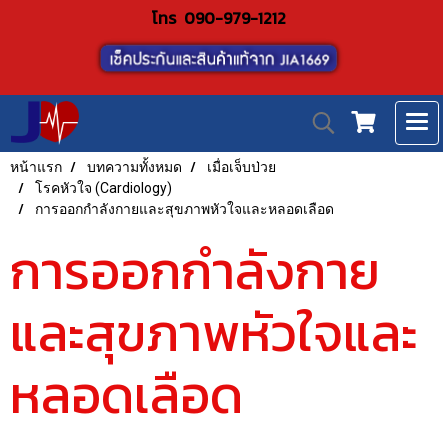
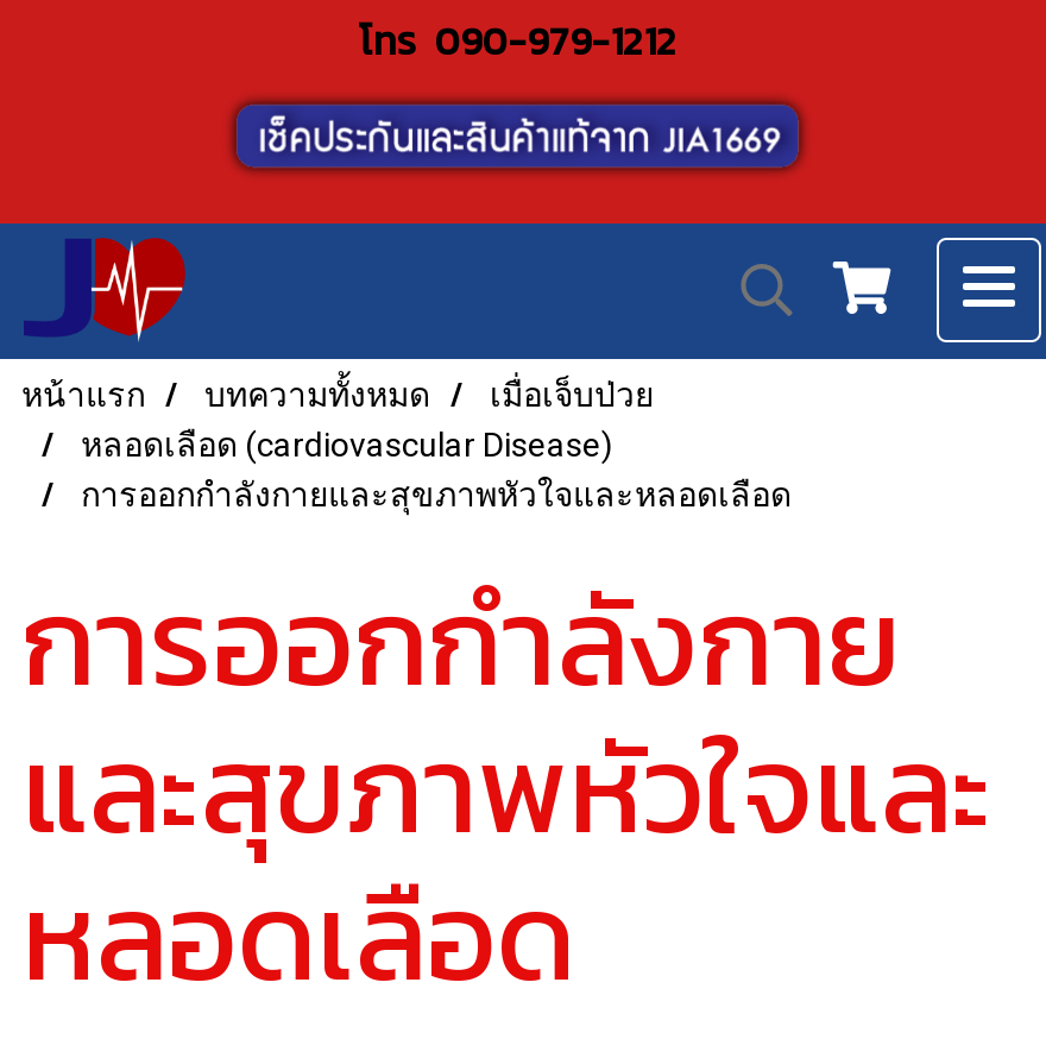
[35,180,172,196] โรคหัวใจ (Cardiology) -> [81,426,613,464] หลอดเลือด (cardiovascular Disease)

